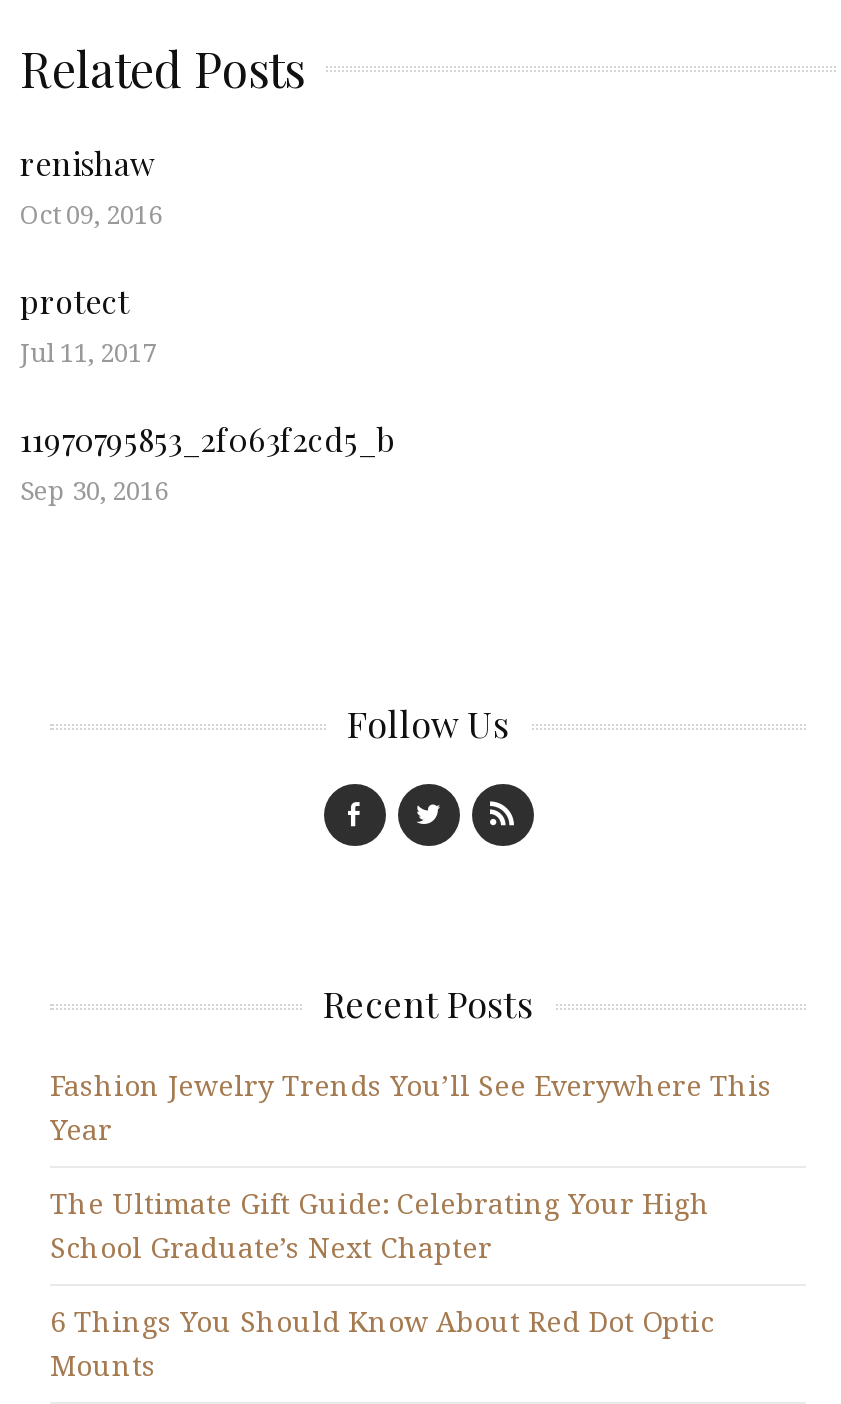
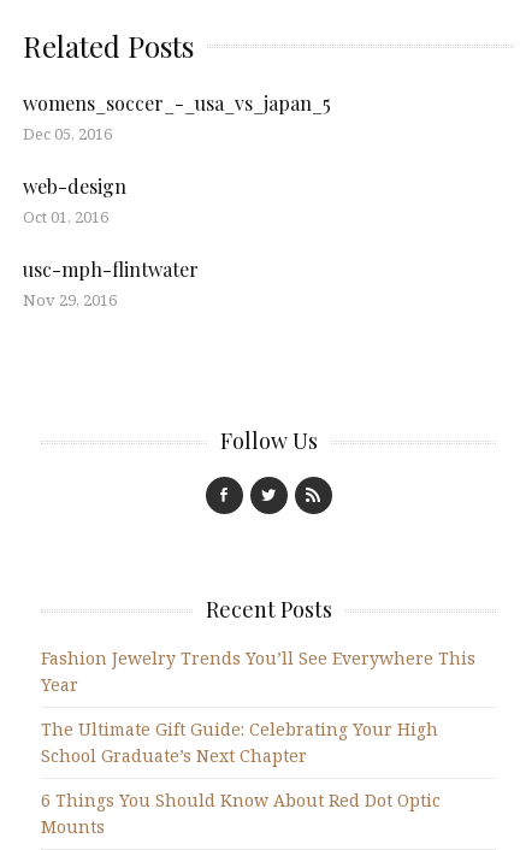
[20,142,162,232] renishaw | Oct 09, 2016 -> [23,90,331,144] womens_soccer_-_usa_vs_japan_5 | Dec 05, 2016
[20,280,156,370] protect | Jul 11, 2017 -> [23,173,126,228] web-design | Oct 01, 2016
[20,418,394,508] 11970795853_2f063f2cd5_b | Sep 30, 2016 -> [23,256,199,311] usc-mph-flintwater | Nov 29, 2016

